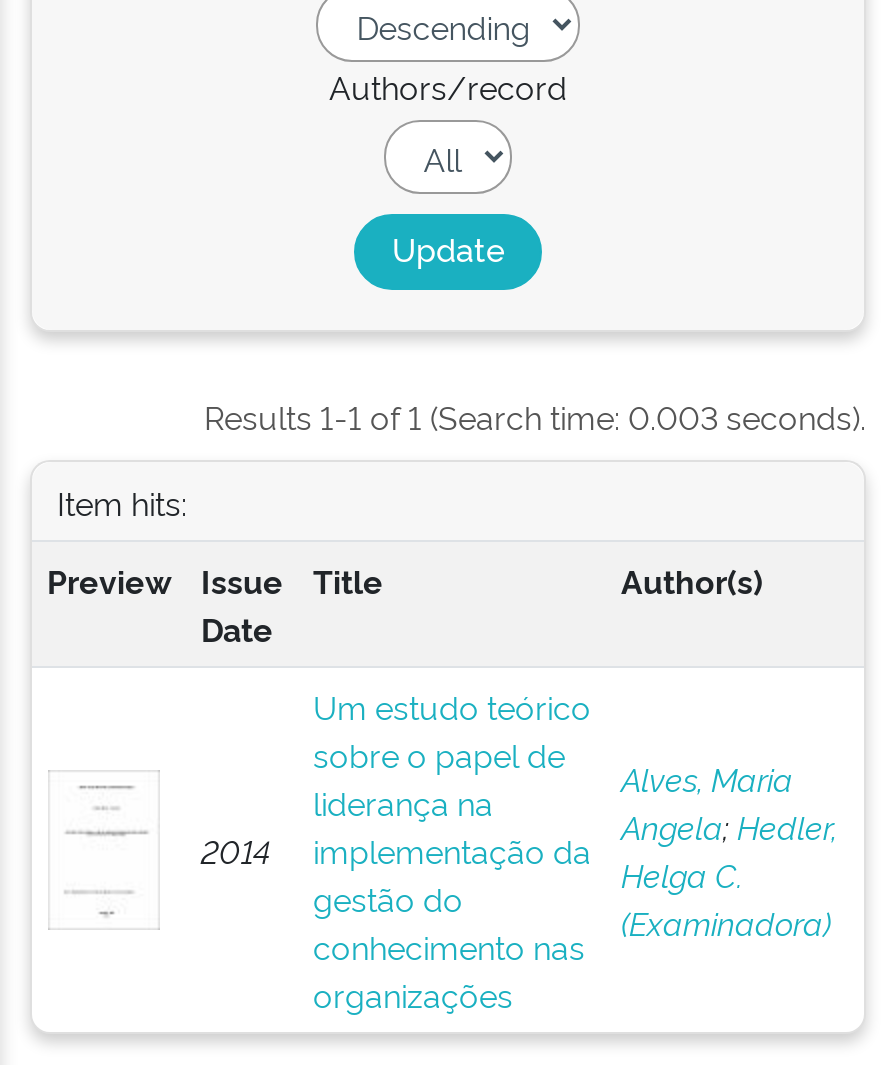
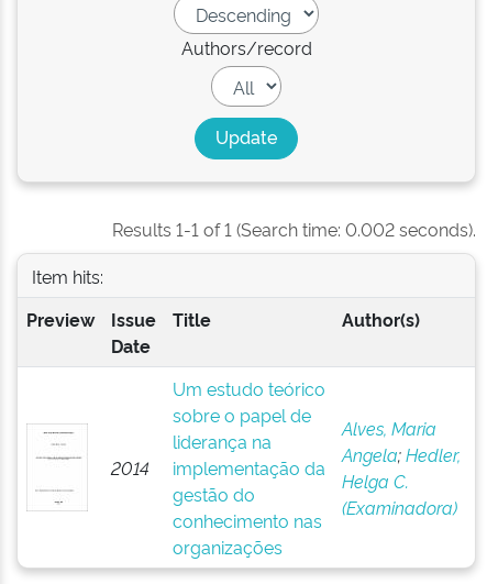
[204,394,866,438] Results 1-1 of 1 (Search time: 0.003 seconds). -> [112,217,476,241] Results 1-1 of 1 (Search time: 0.002 seconds).

